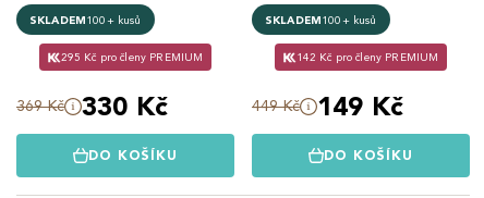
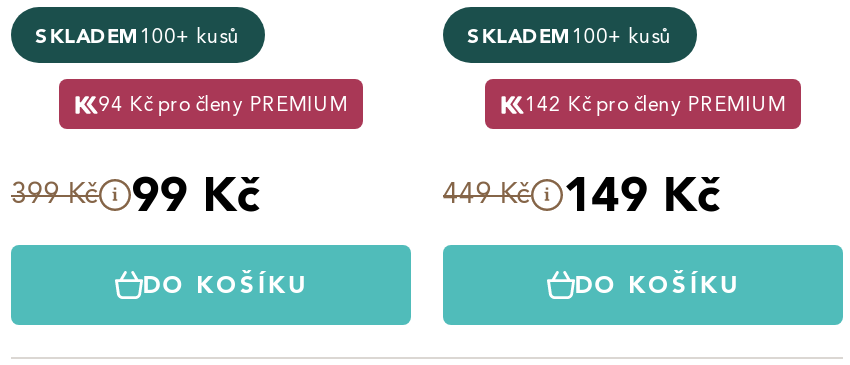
[61,50,203,64] 295 Kč pro členy PREMIUM -> [98,91,348,117] 94 Kč pro členy PREMIUM
[82,90,168,122] 330 Kč -> [131,165,261,223] 99 Kč
[16,97,64,115] 369 Kč -> [11,177,99,211] 399 Kč

